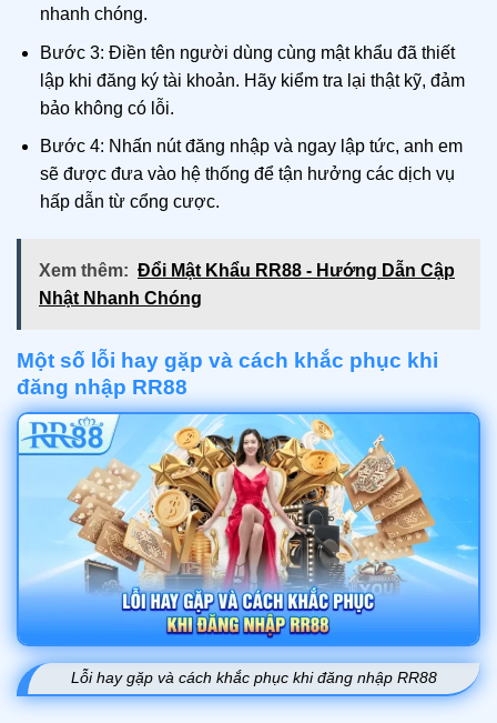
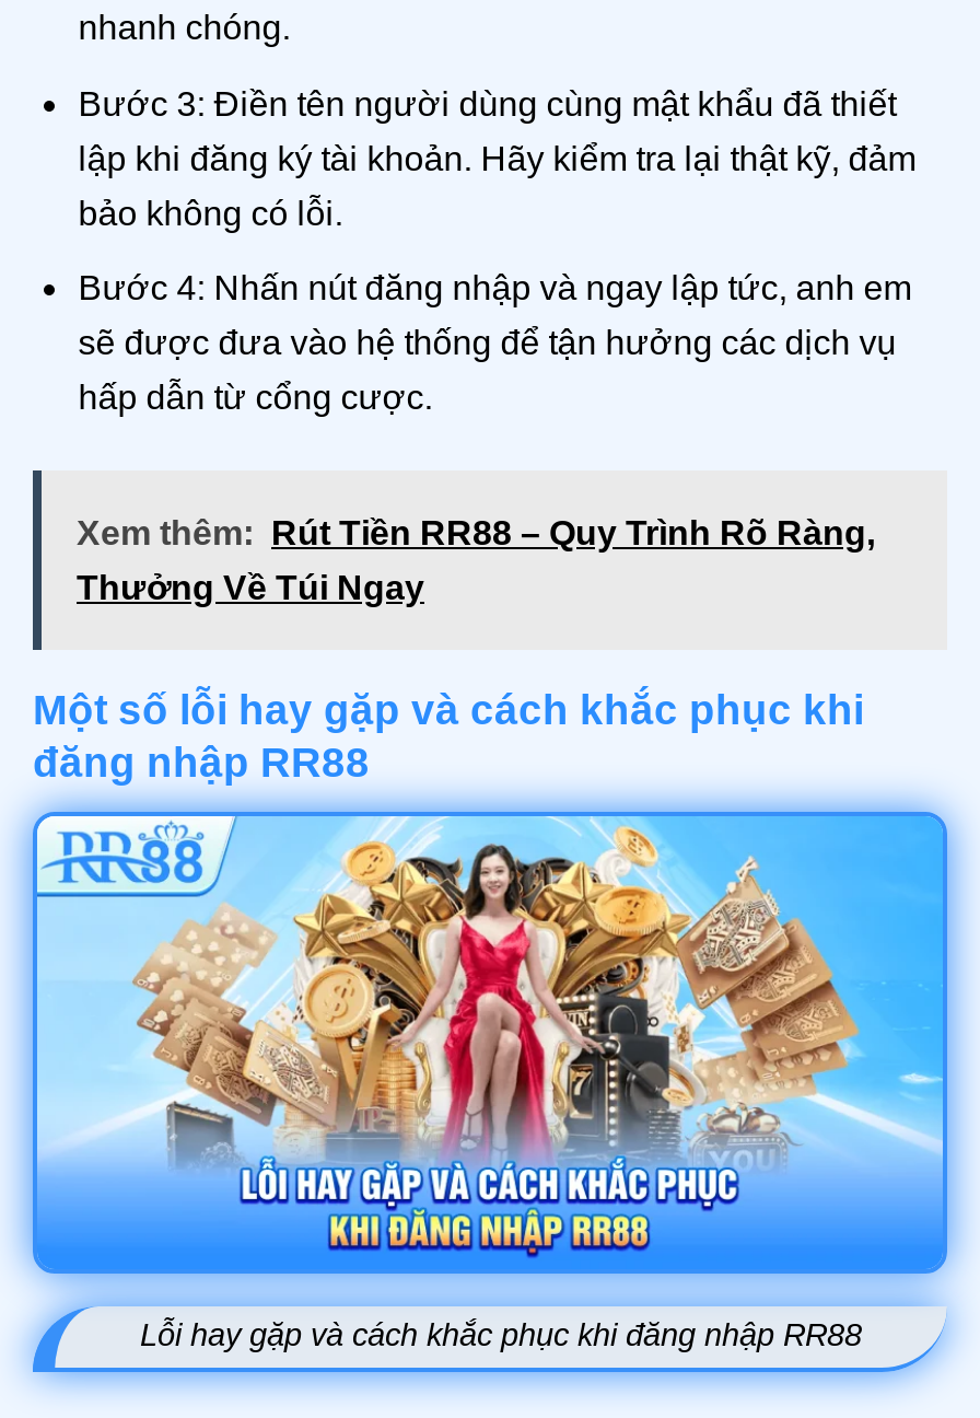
[39,261,455,280] Xem thêm: Đổi Mật Khẩu RR88 - Hướng Dẫn Cập -> [77,514,875,551] Xem thêm: Rút Tiền RR88 – Quy Trình Rõ Ràng,
[39,289,202,308] Nhật Nhanh Chóng -> [77,569,424,606] Thưởng Về Túi Ngay

